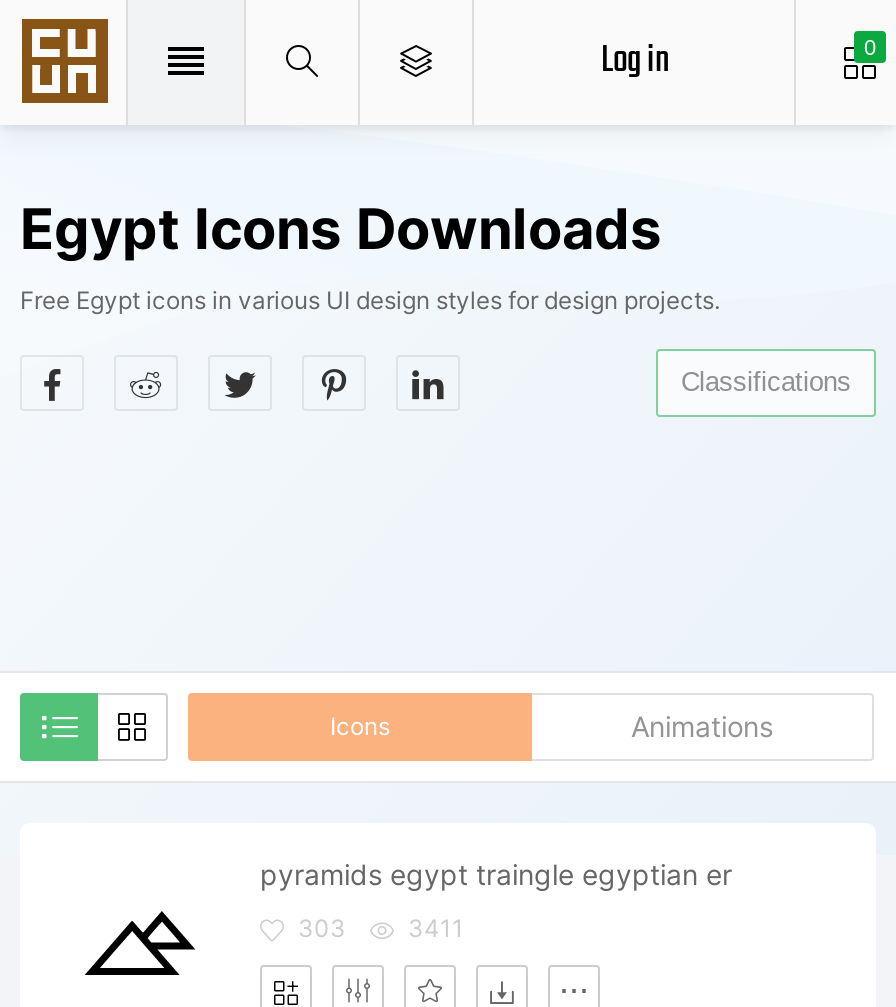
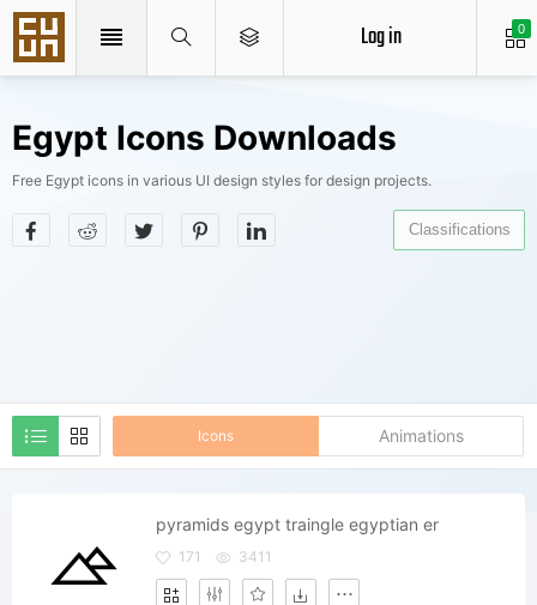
[298,913,346,943] 303 -> [179,547,201,565] 171

